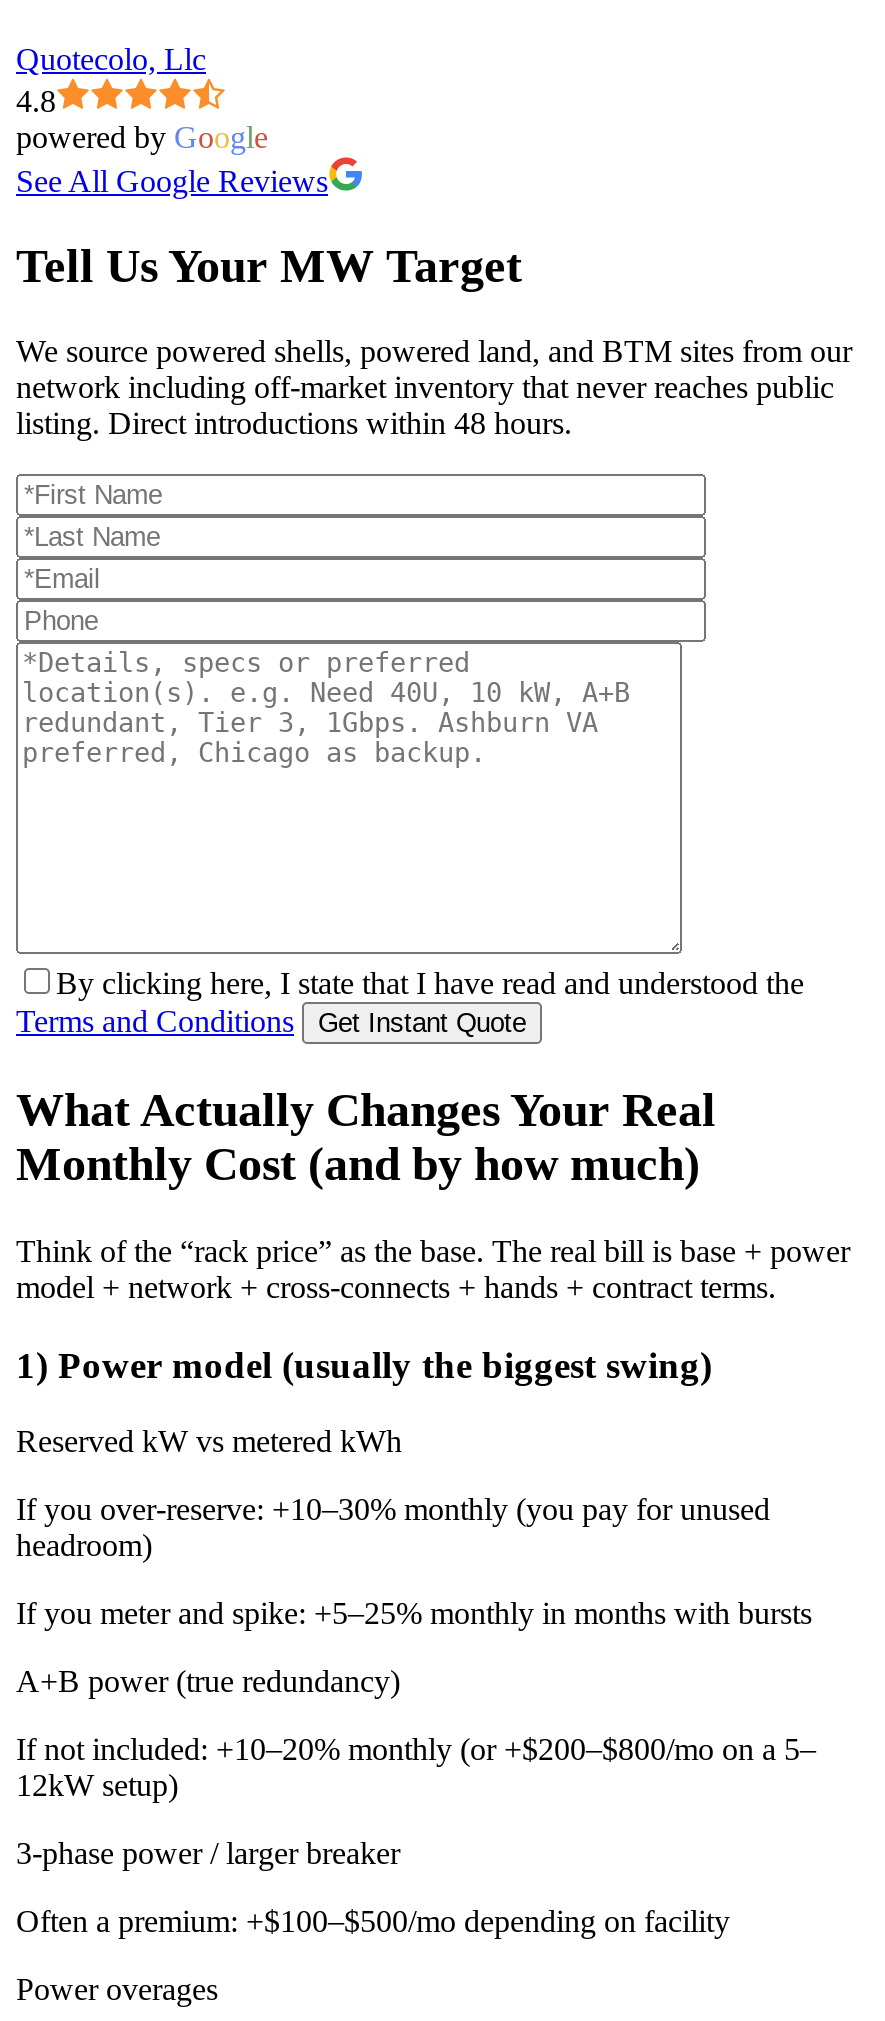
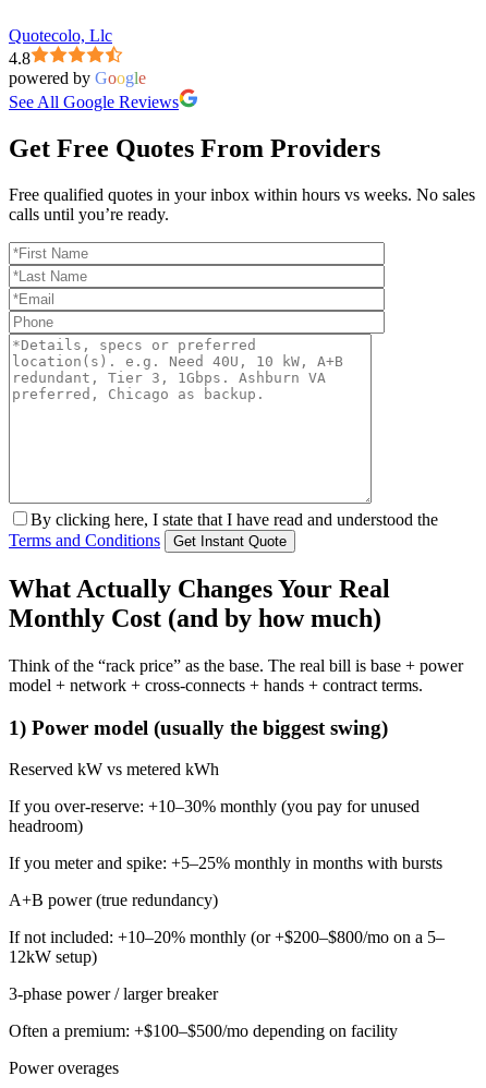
[16,240,522,292] Tell Us Your MW Target -> [9,134,380,162] Get Free Quotes From Providers
[16,334,852,440] We source powered shells, powered land, and BTM sites from our | network including off-market inventory that never reaches public | listing. Direct introductions within 48 hours. -> [9,185,475,223] Free qualified quotes in your inbox within hours vs weeks. No sales | calls until you’re ready.

